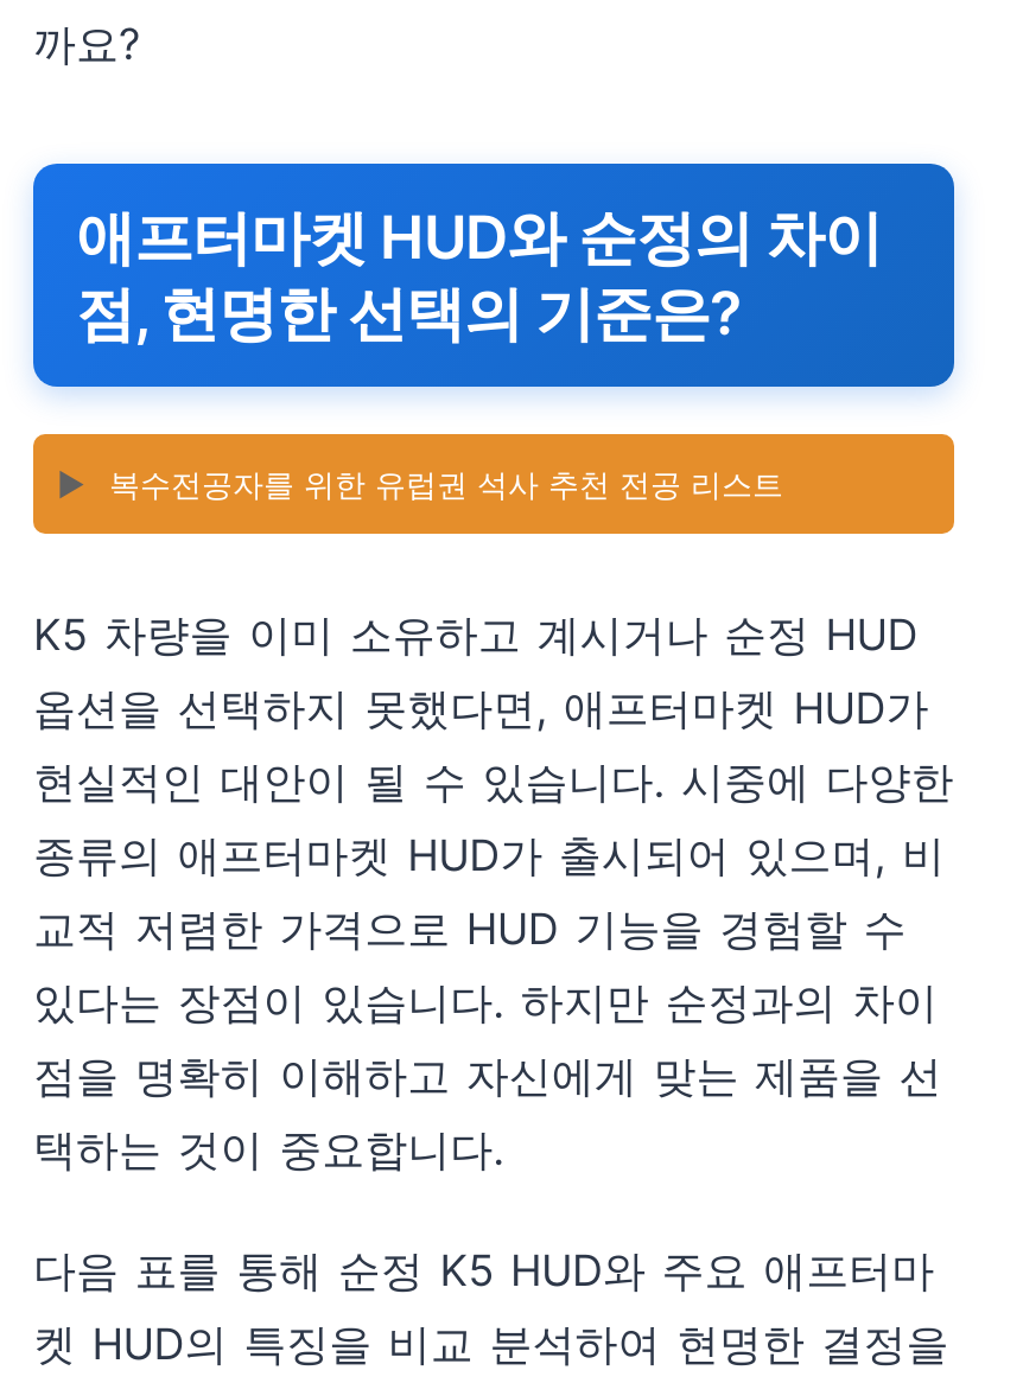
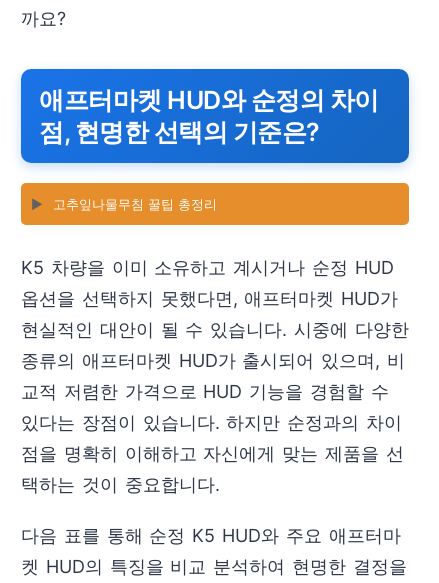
[109,465,783,503] 복수전공자를 위한 유럽권 석사 추천 전공 리스트 -> [53,196,217,212] 고추잎나물무침 꿀팁 총정리

